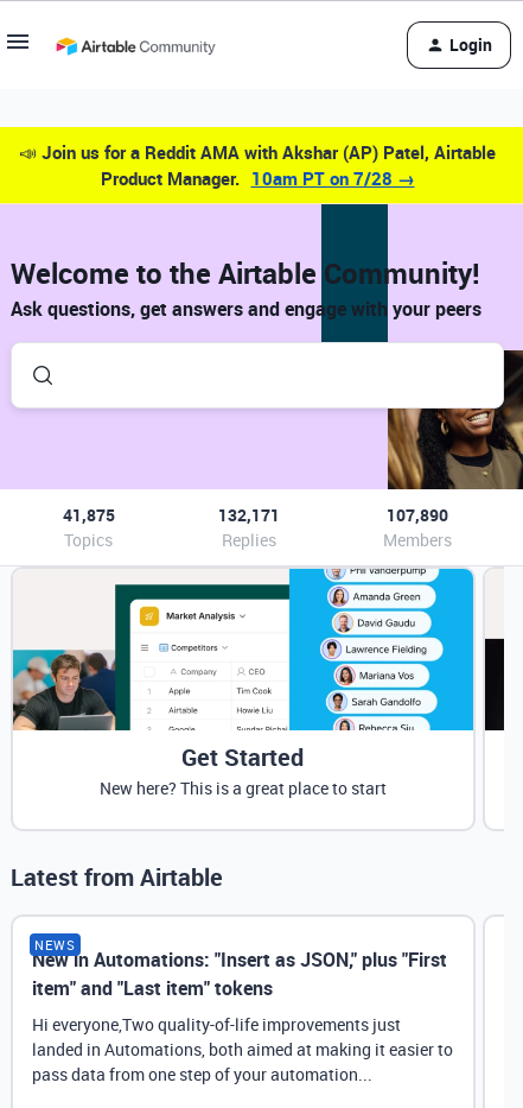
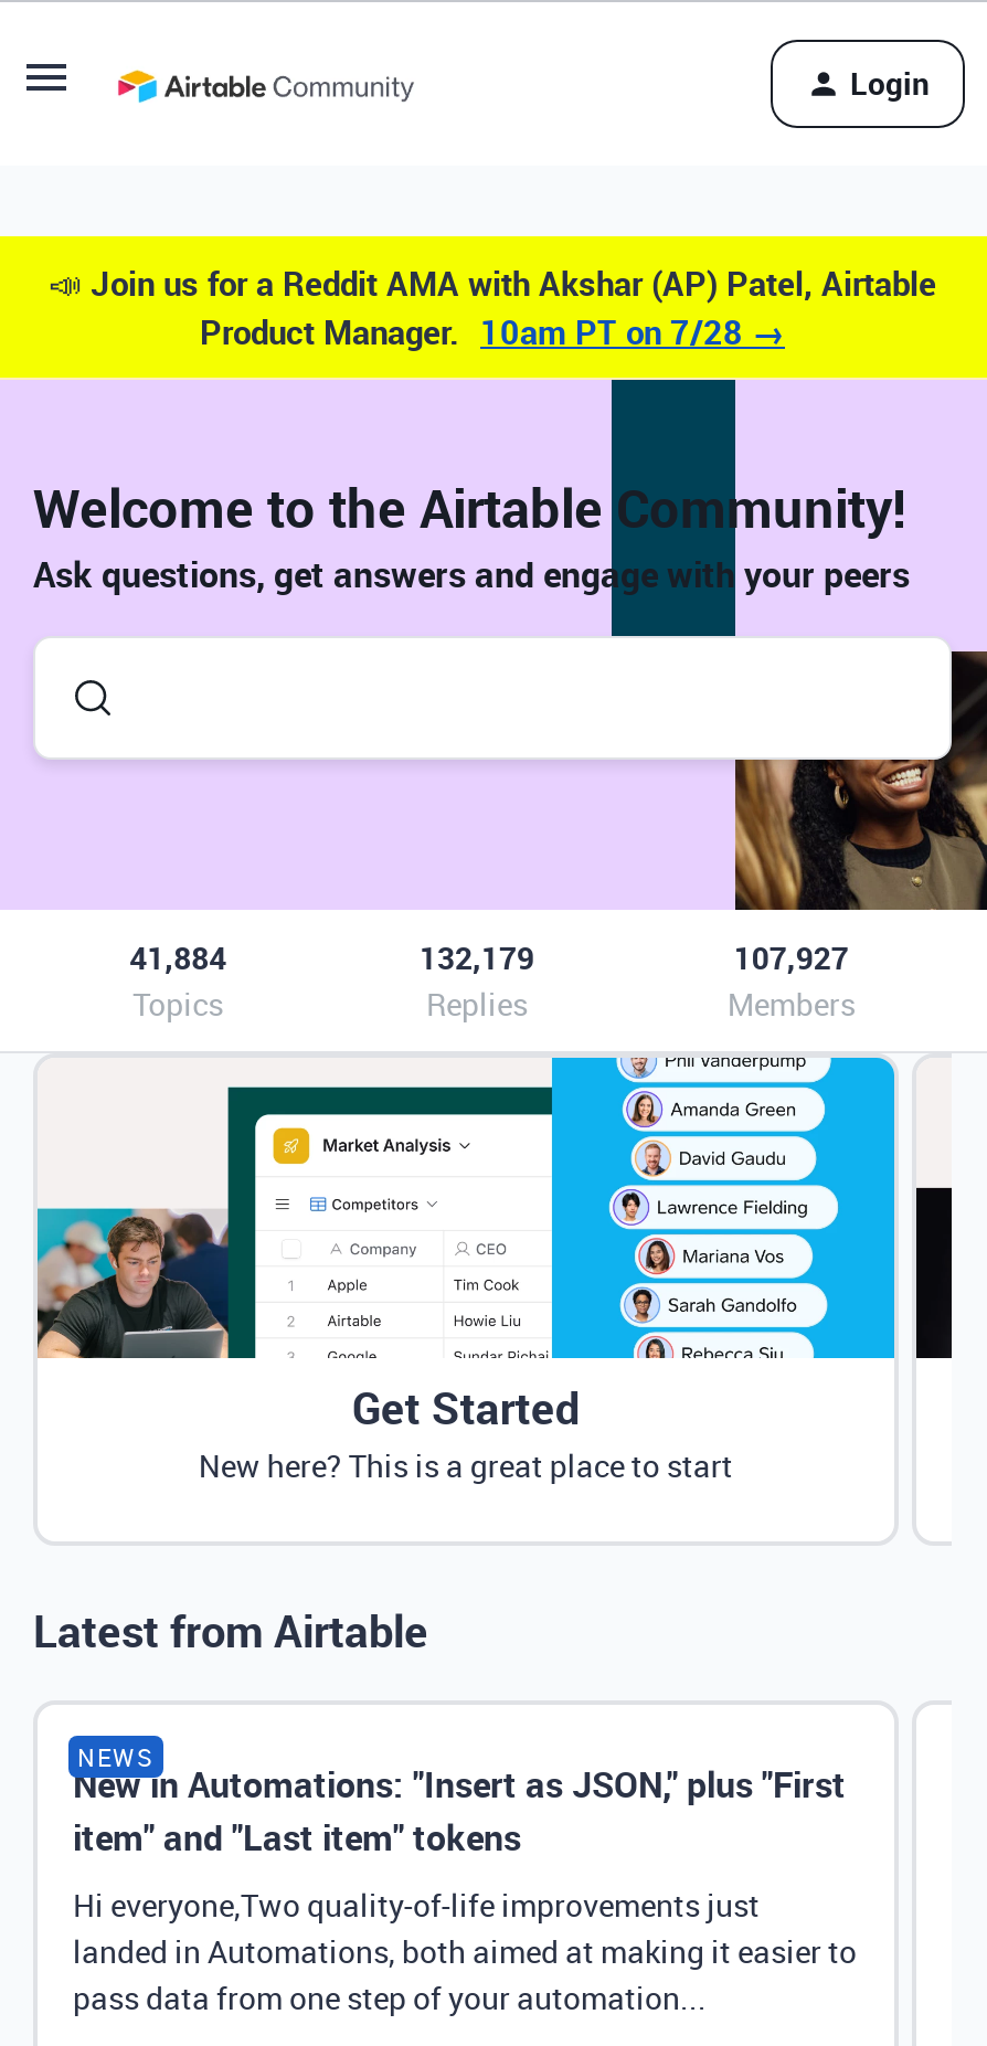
[62,504,115,526] 41,875 -> [130,936,227,978] 41,884
[218,504,280,526] 132,171 -> [420,936,534,978] 132,179
[387,504,449,526] 107,890 -> [734,936,849,978] 107,927

